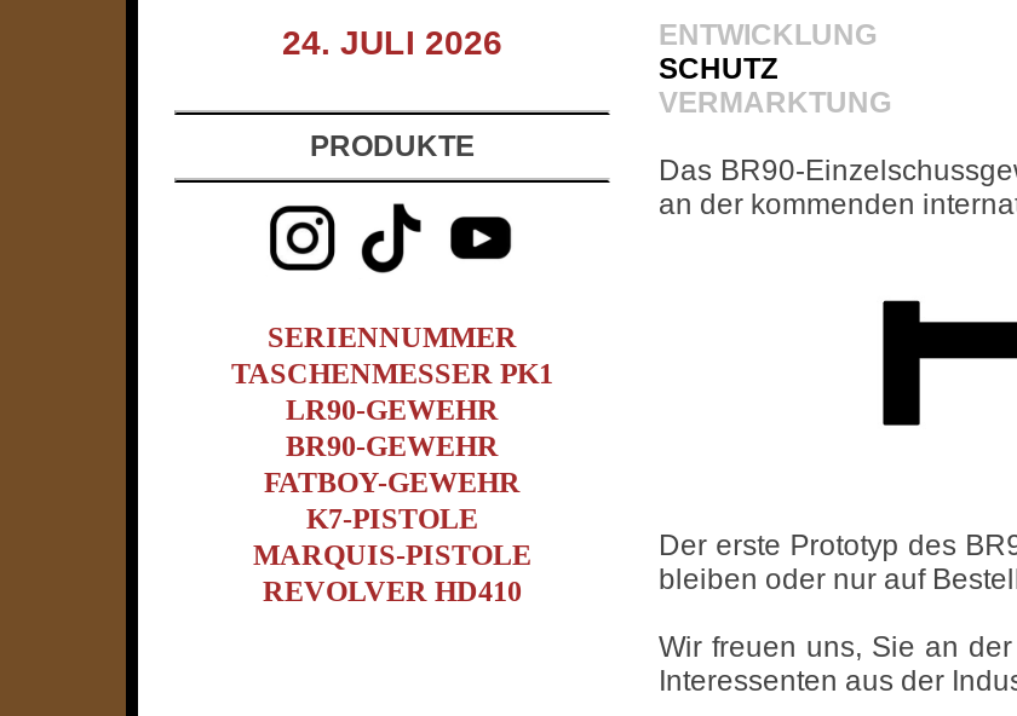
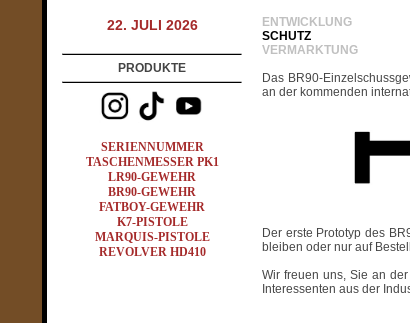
[282,22,502,60] 24. JULI 2026 -> [106,16,197,32] 22. JULI 2026

